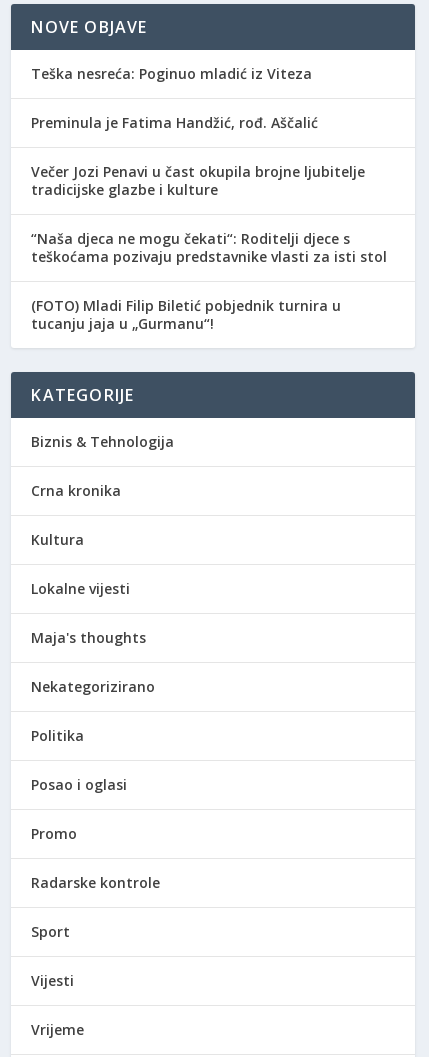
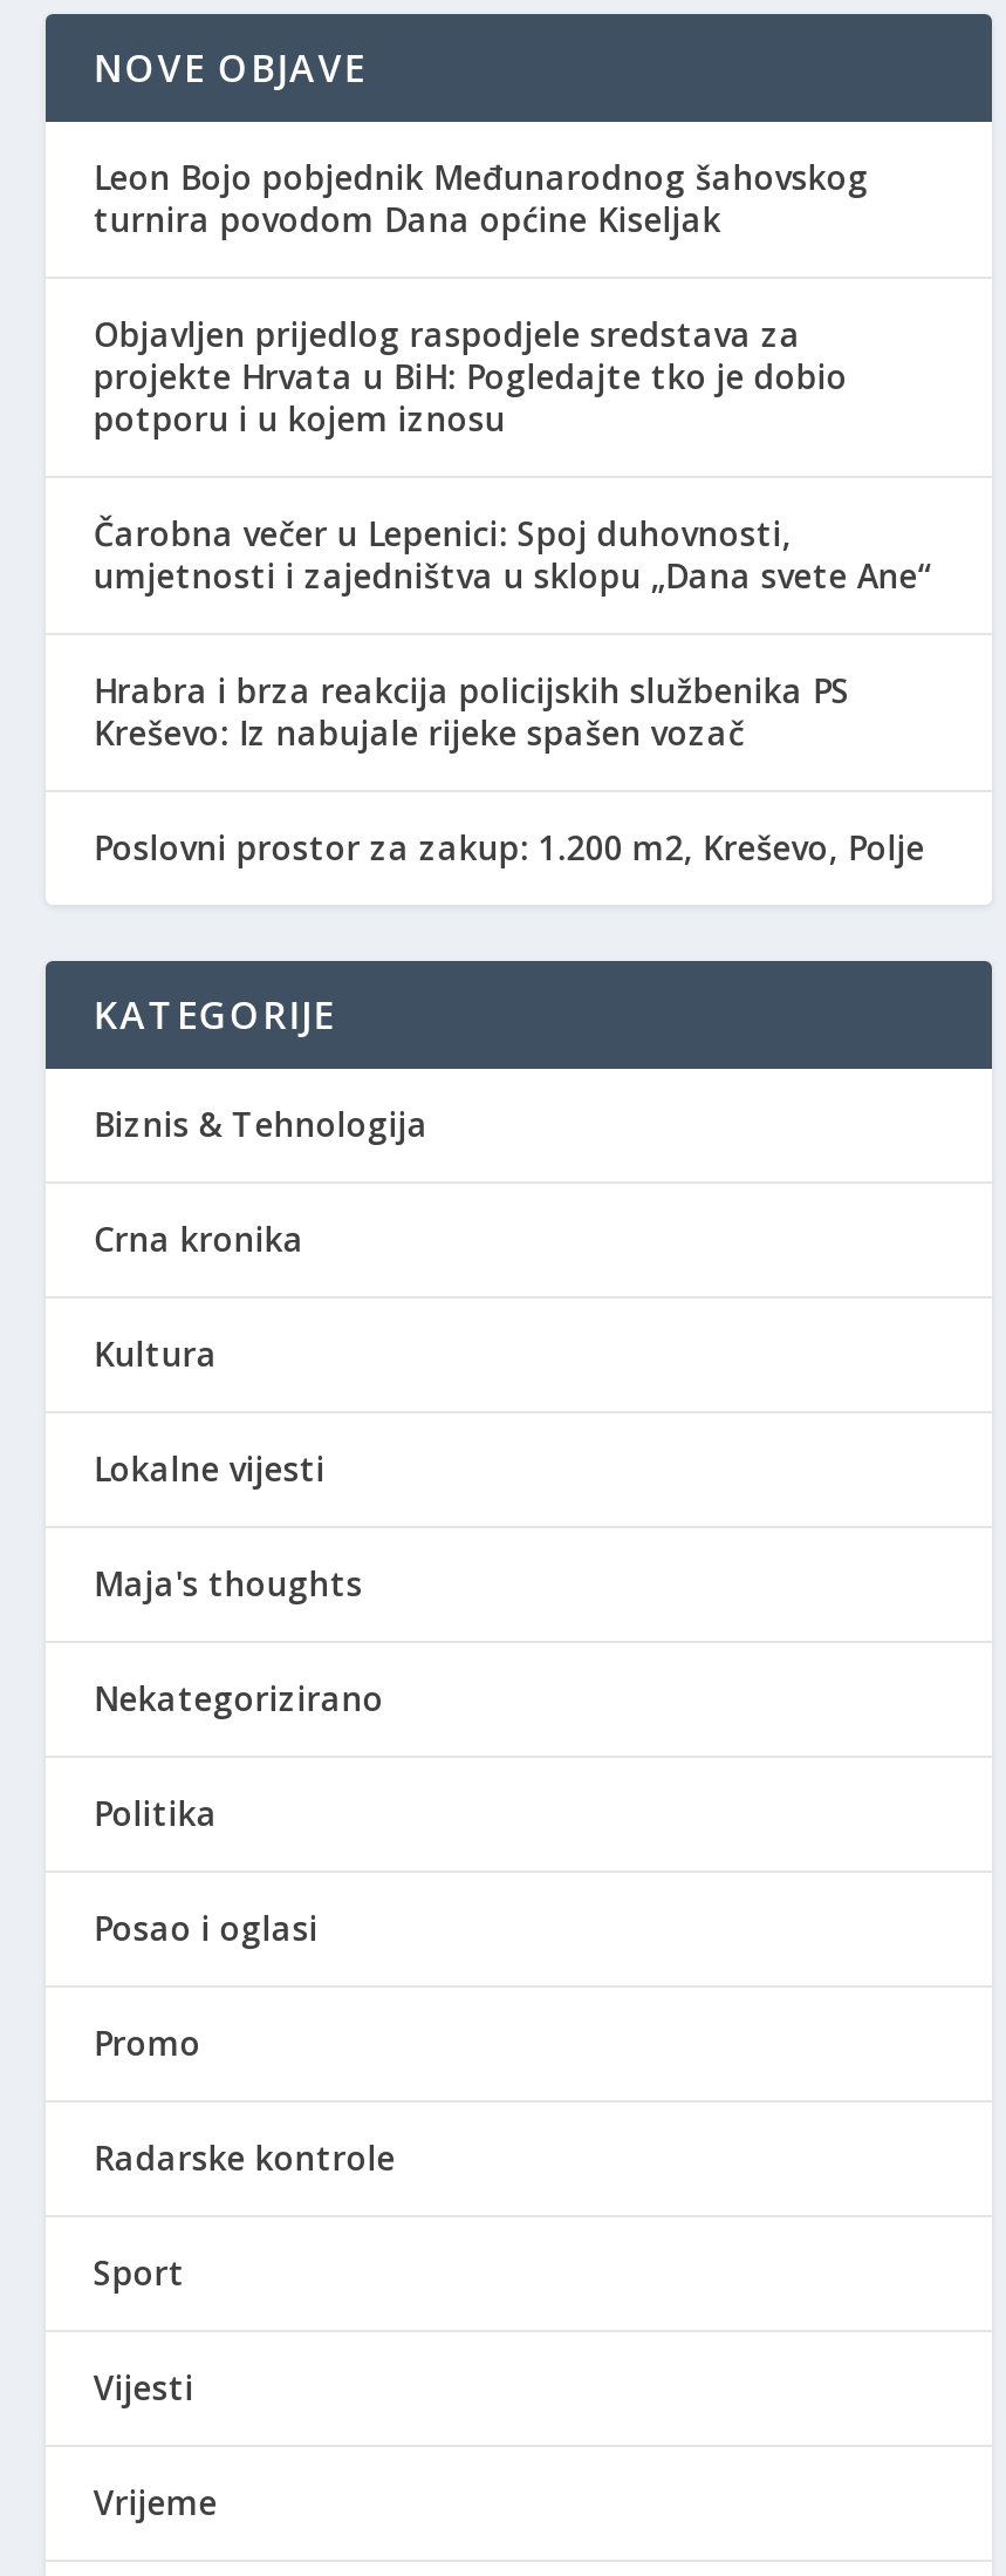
[31,64,312,83] Teška nesreća: Poginuo mladić iz Viteza -> [93,154,869,241] Leon Bojo pobjednik Međunarodnog šahovskog | turnira povodom Dana općine Kiseljak
[31,113,318,132] Preminula je Fatima Handžić, rođ. Aščalić -> [93,311,848,440] Objavljen prijedlog raspodjele sredstava za | projekte Hrvata u BiH: Pogledajte tko je dobio | potporu i u kojem iznosu
[31,162,365,199] Večer Jozi Penavi u čast okupila brojne ljubitelje | tradicijske glazbe i kulture -> [93,510,932,597] Čarobna večer u Lepenici: Spoj duhovnosti, | umjetnosti i zajedništva u sklopu „Dana svete Ane“
[31,229,387,266] “Naša djeca ne mogu čekati“: Roditelji djece s | teškoćama pozivaju predstavnike vlasti za isti stol -> [93,667,850,754] Hrabra i brza reakcija policijskih službenika PS | Kreševo: Iz nabujale rijeke spašen vozač
[31,296,341,333] (FOTO) Mladi Filip Biletić pobjednik turnira u | tucanju jaja u „Gurmanu“! -> [93,824,925,869] Poslovni prostor za zakup: 1.200 m2, Kreševo, Polje

